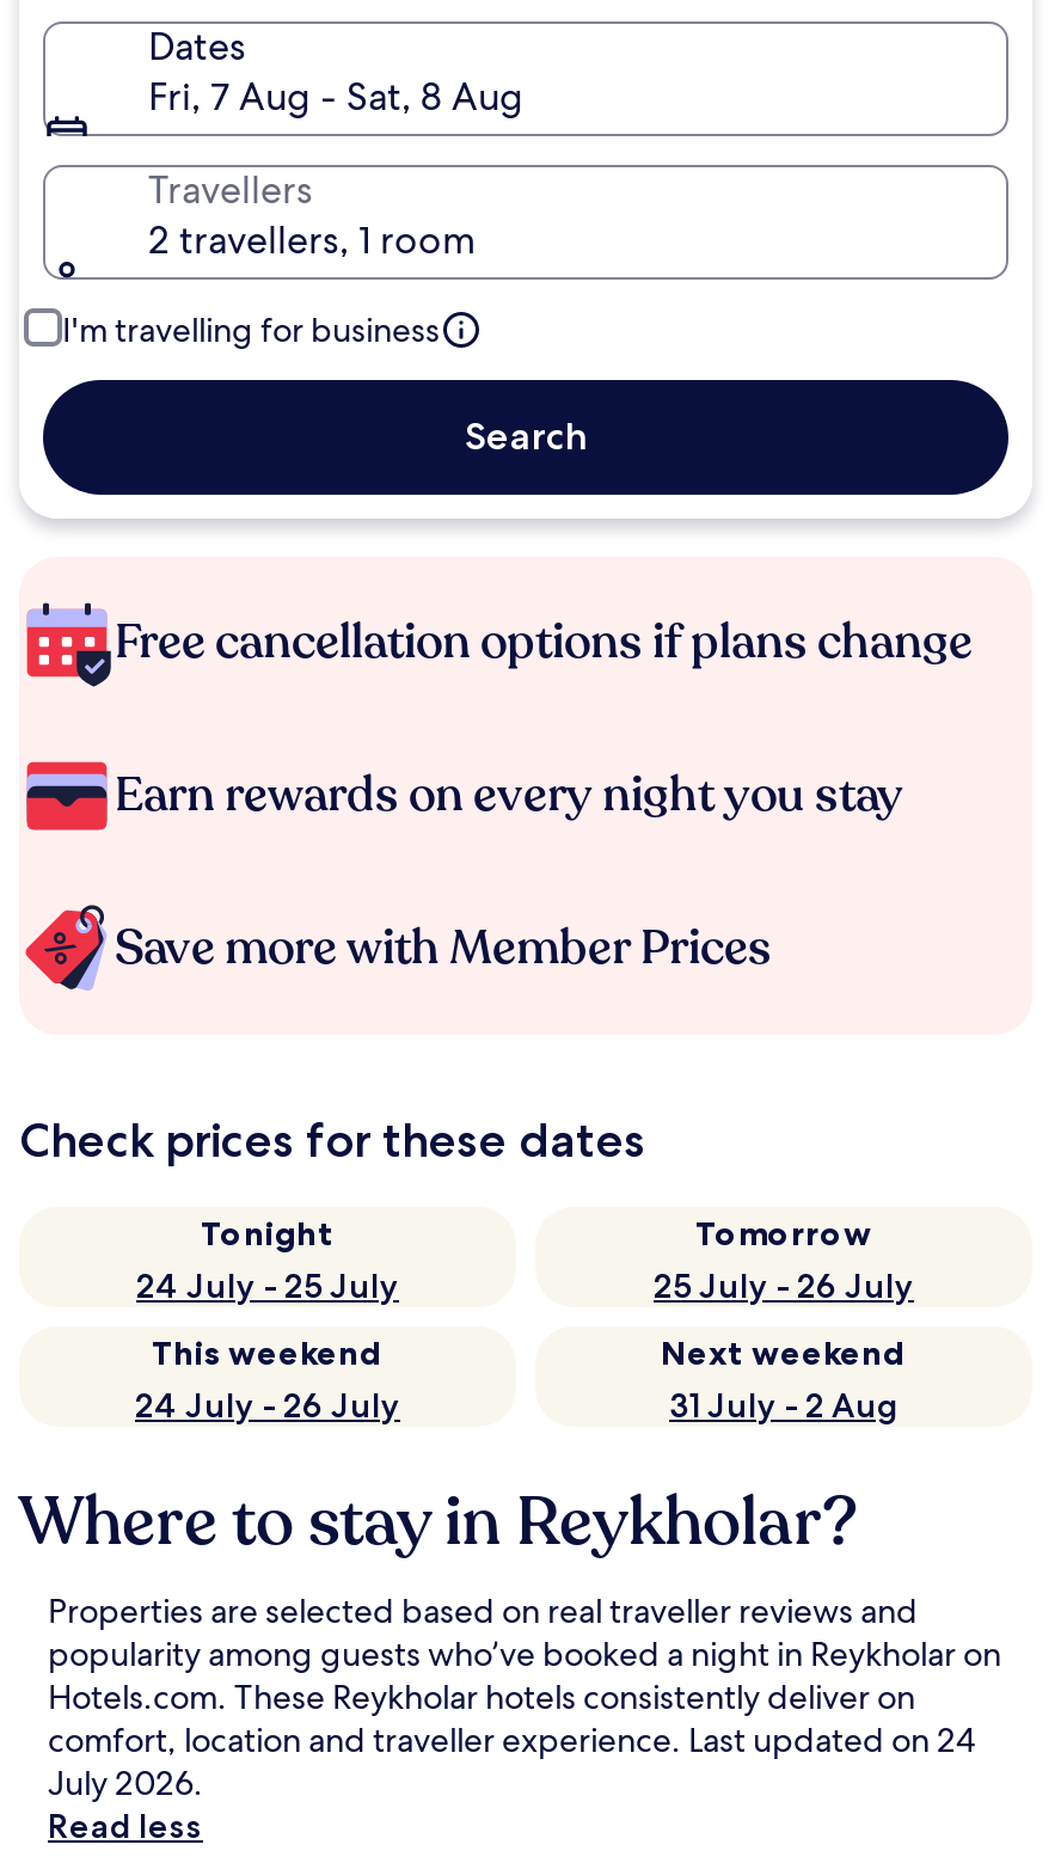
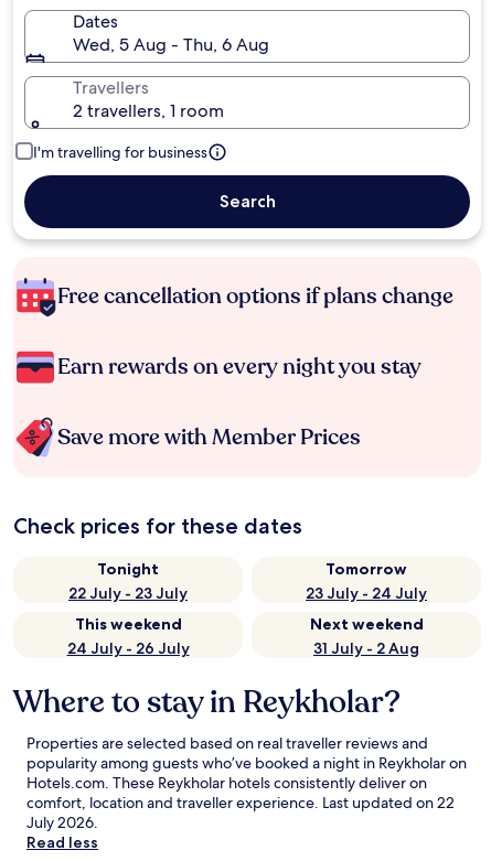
[148,72,523,122] Fri, 7 Aug - Sat, 8 Aug -> [73,33,269,56] Wed, 5 Aug - Thu, 6 Aug
[136,1264,399,1307] 24 July - 25 July -> [68,583,188,603] 22 July - 23 July
[654,1264,914,1307] 25 July - 26 July -> [306,583,427,603] 23 July - 24 July
[48,1718,975,1761] comfort, location and traveller experience. Last updated on 24 -> [26,793,455,812] comfort, location and traveller experience. Last updated on 22

